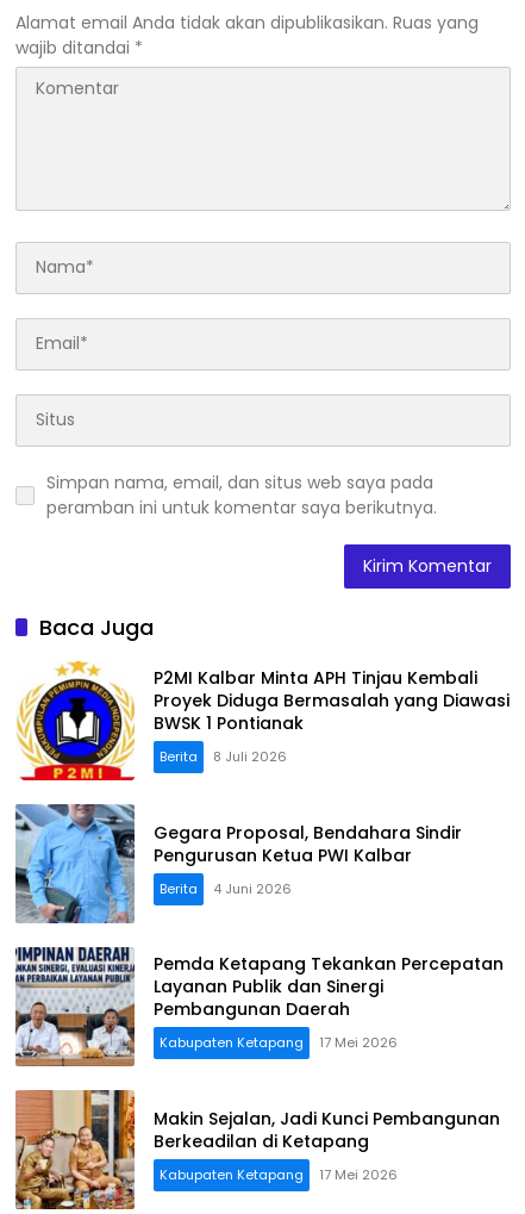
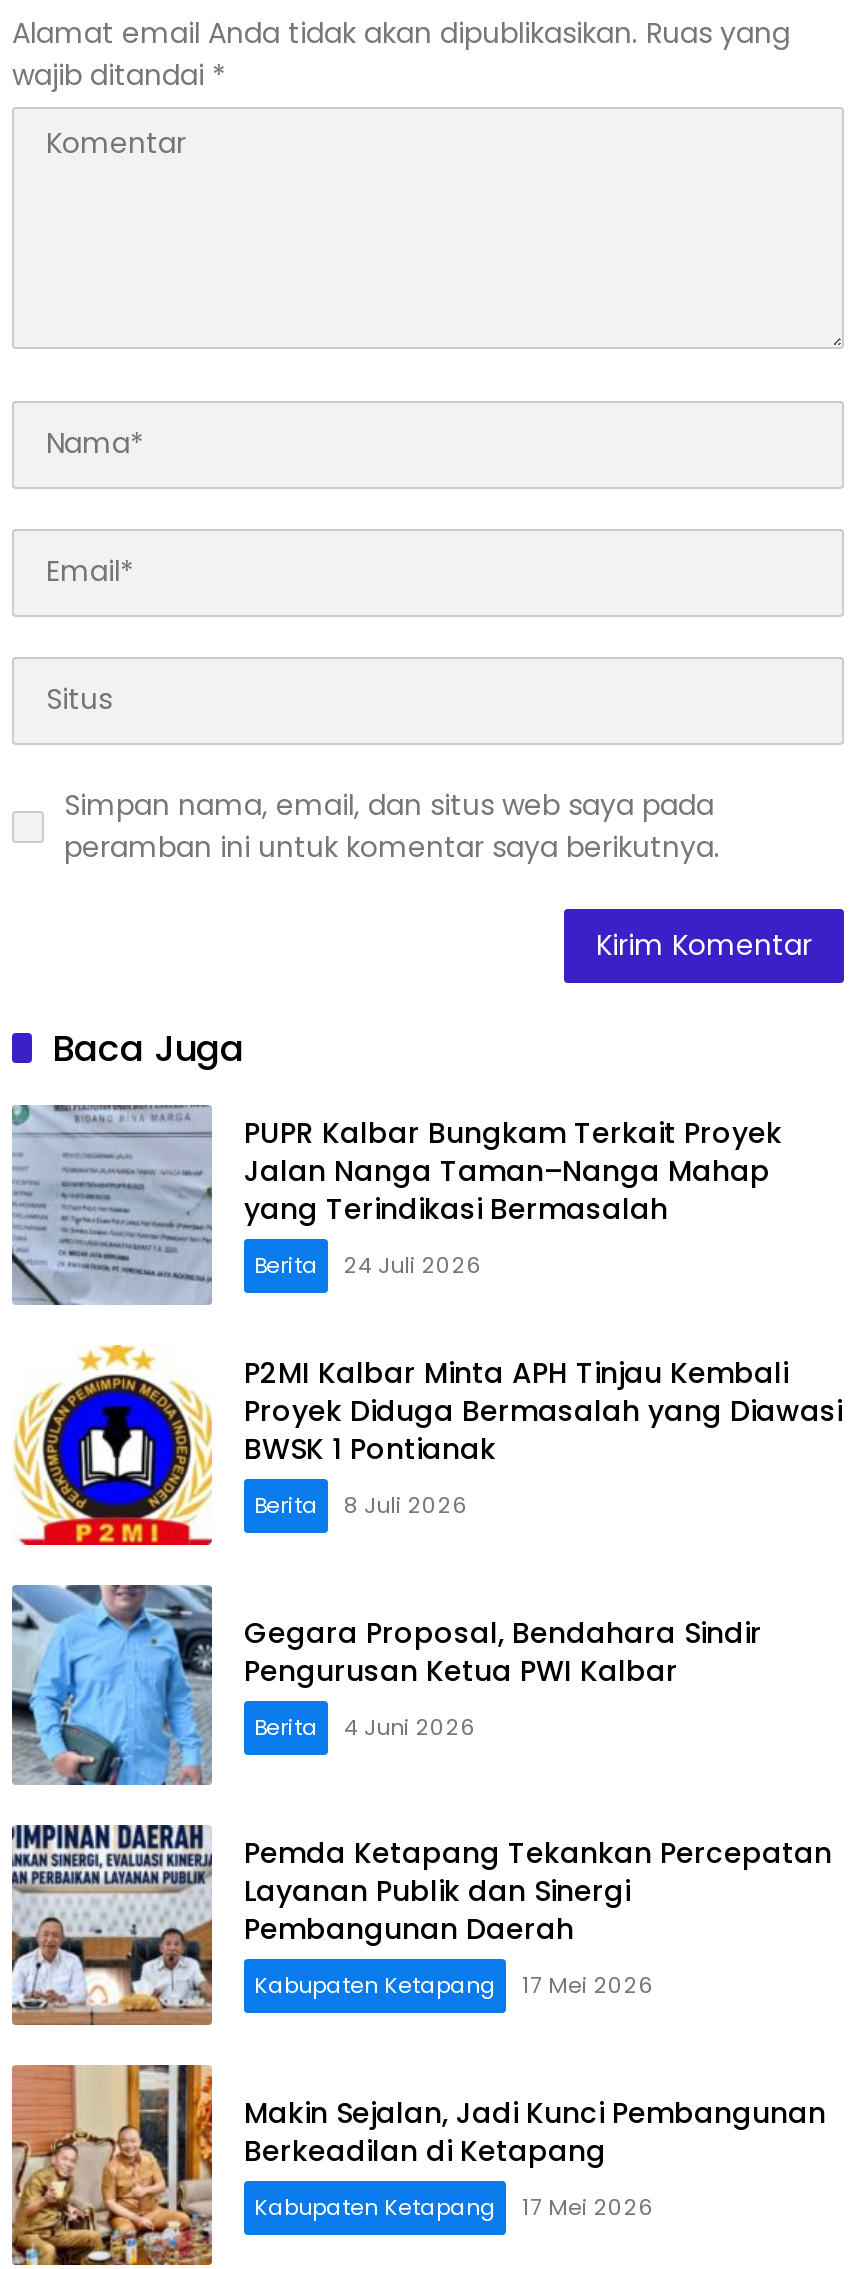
none -> [10,1103,782,1307] [image] | PUPR Kalbar Bungkam Terkait Proyek | Jalan Nanga Taman–Nanga Mahap | yang Terindikasi Bermasalah | Berita | 24 Juli 2026

